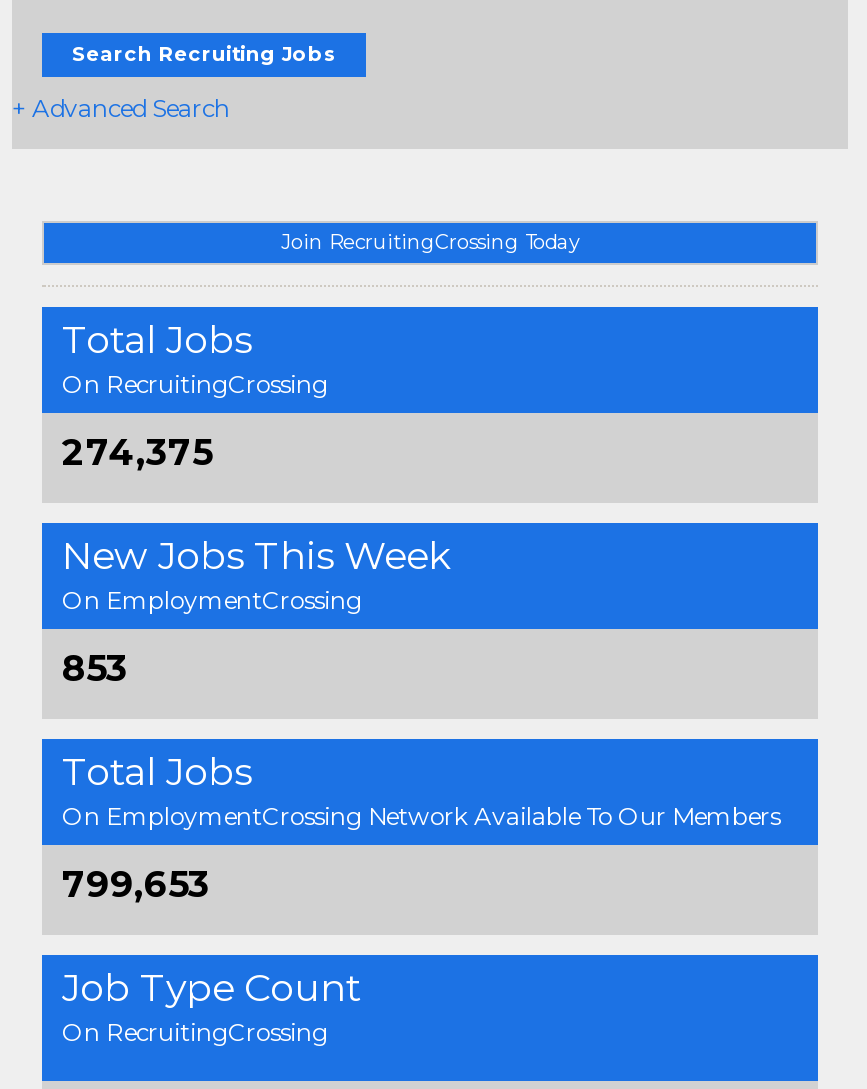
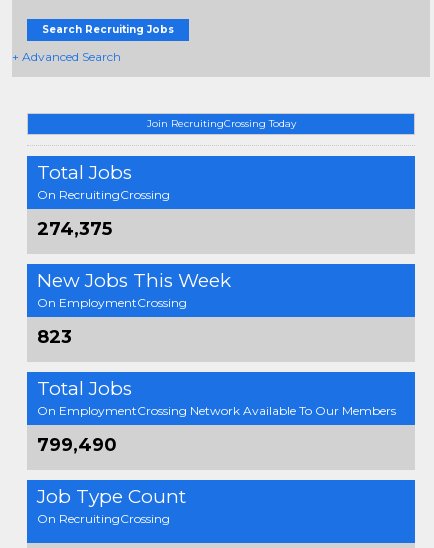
[62,647,128,691] 853 -> [37,326,72,348] 823
[62,863,210,907] 799,653 -> [37,434,117,456] 799,490

